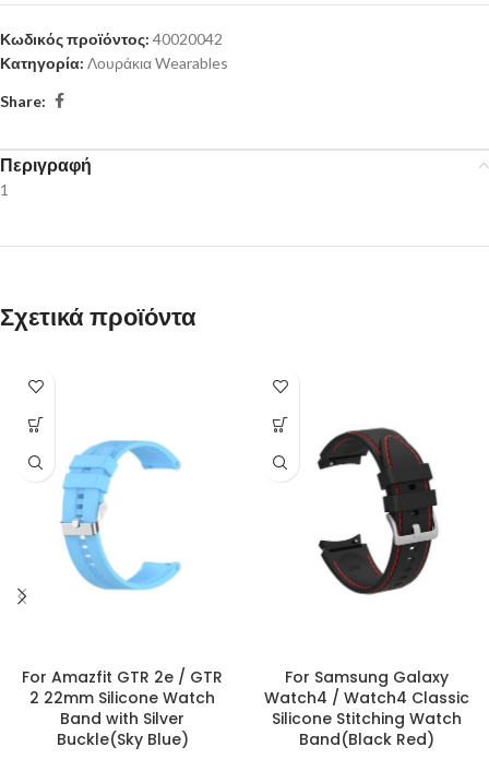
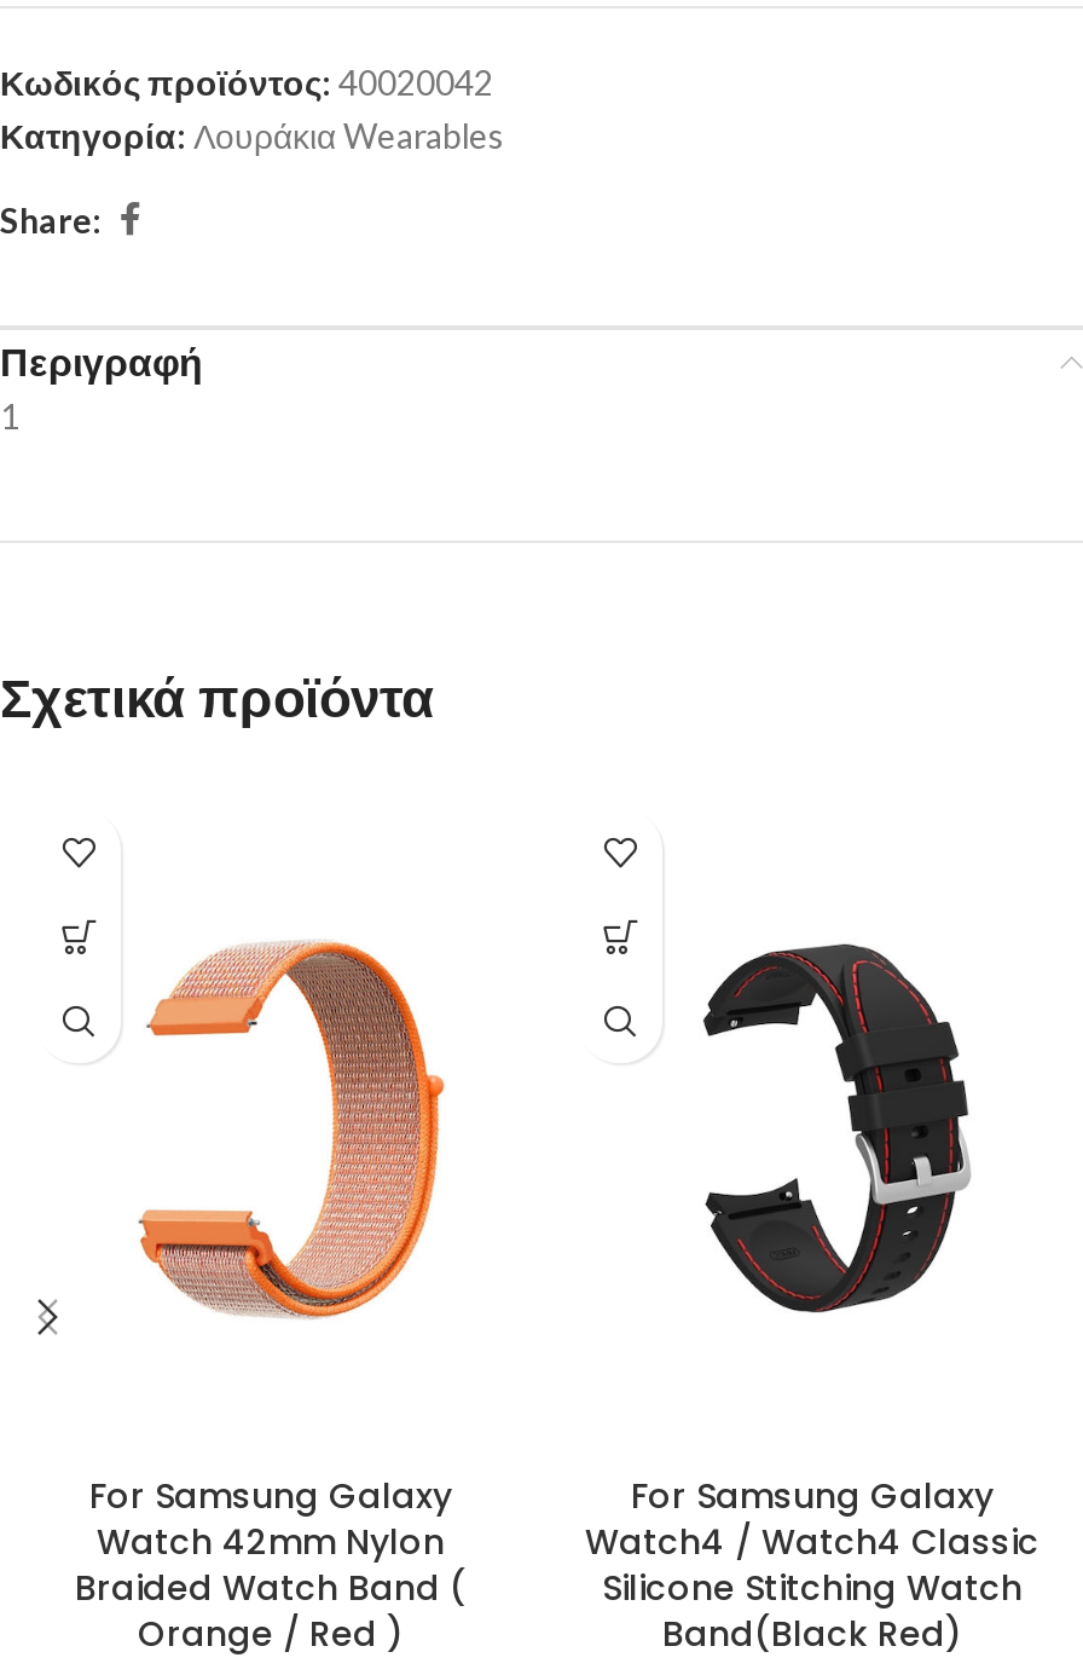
[60,427,201,596] [image] -> [135,940,447,1319] [image]
[22,666,223,750] For Amazfit GTR 2e / GTR | 2 22mm Silicone Watch | Band with Silver | Buckle(Sky Blue) -> [75,1473,467,1659] For Samsung Galaxy | Watch 42mm Nylon | Braided Watch Band ( | Orange / Red )

